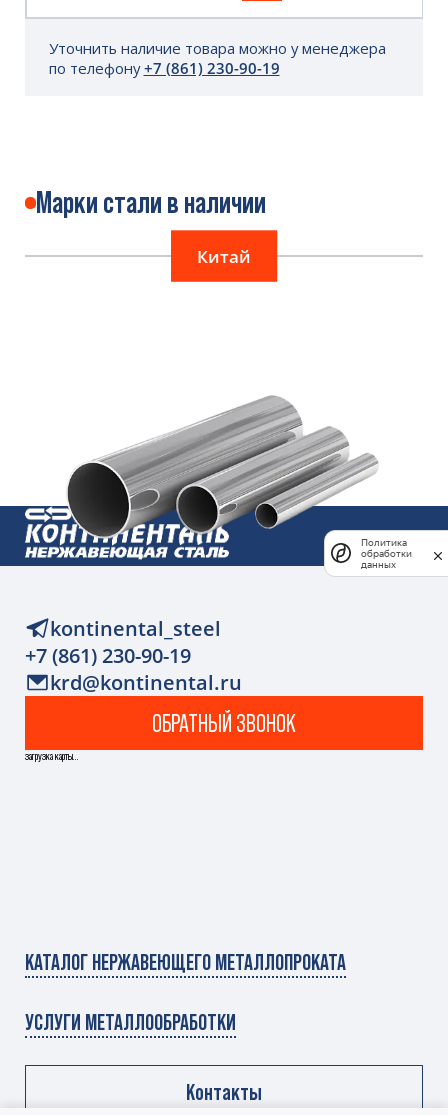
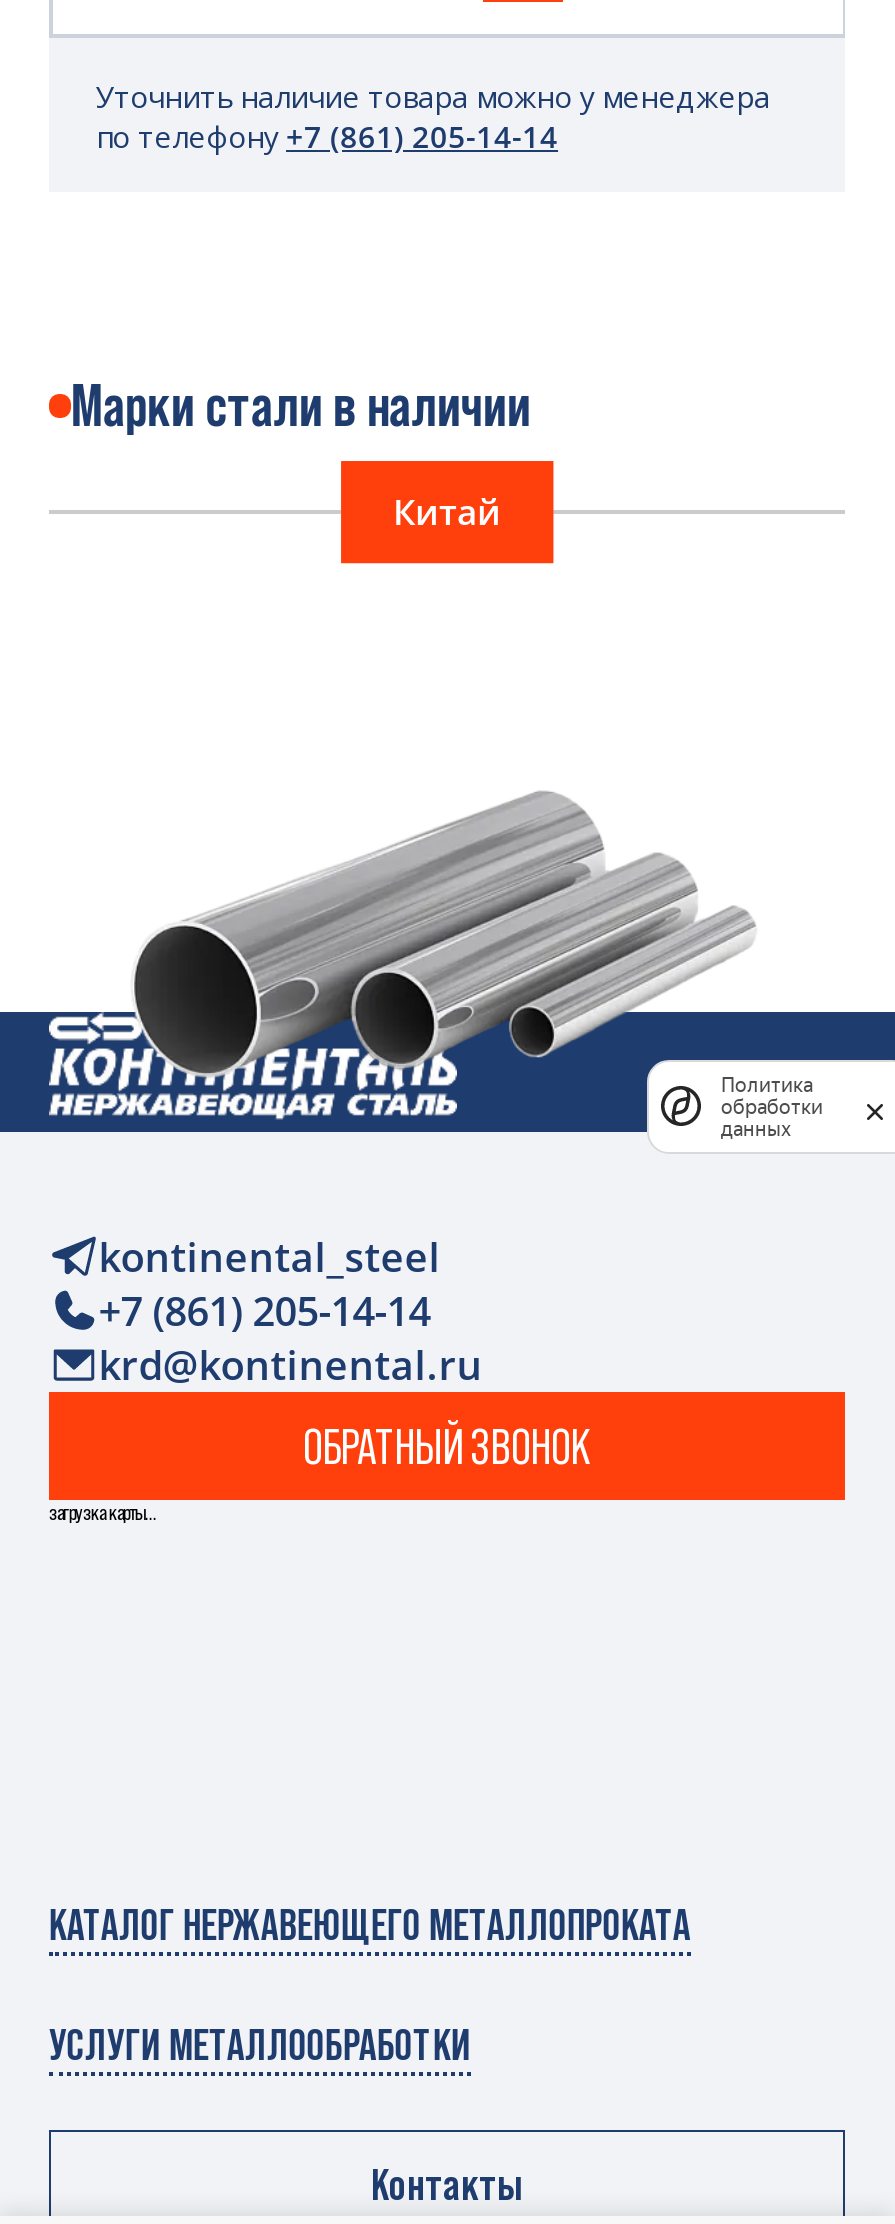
[48,58,279,78] по телефону +7 (861) 230-90-19 -> [96,115,558,155] по телефону +7 (861) 205-14-14
[25,642,191,669] +7 (861) 230-90-19 -> [99,1285,431,1339] +7 (861) 205-14-14

